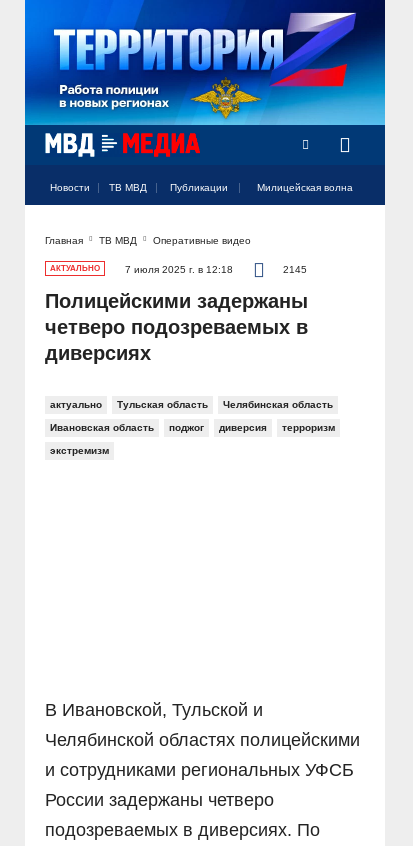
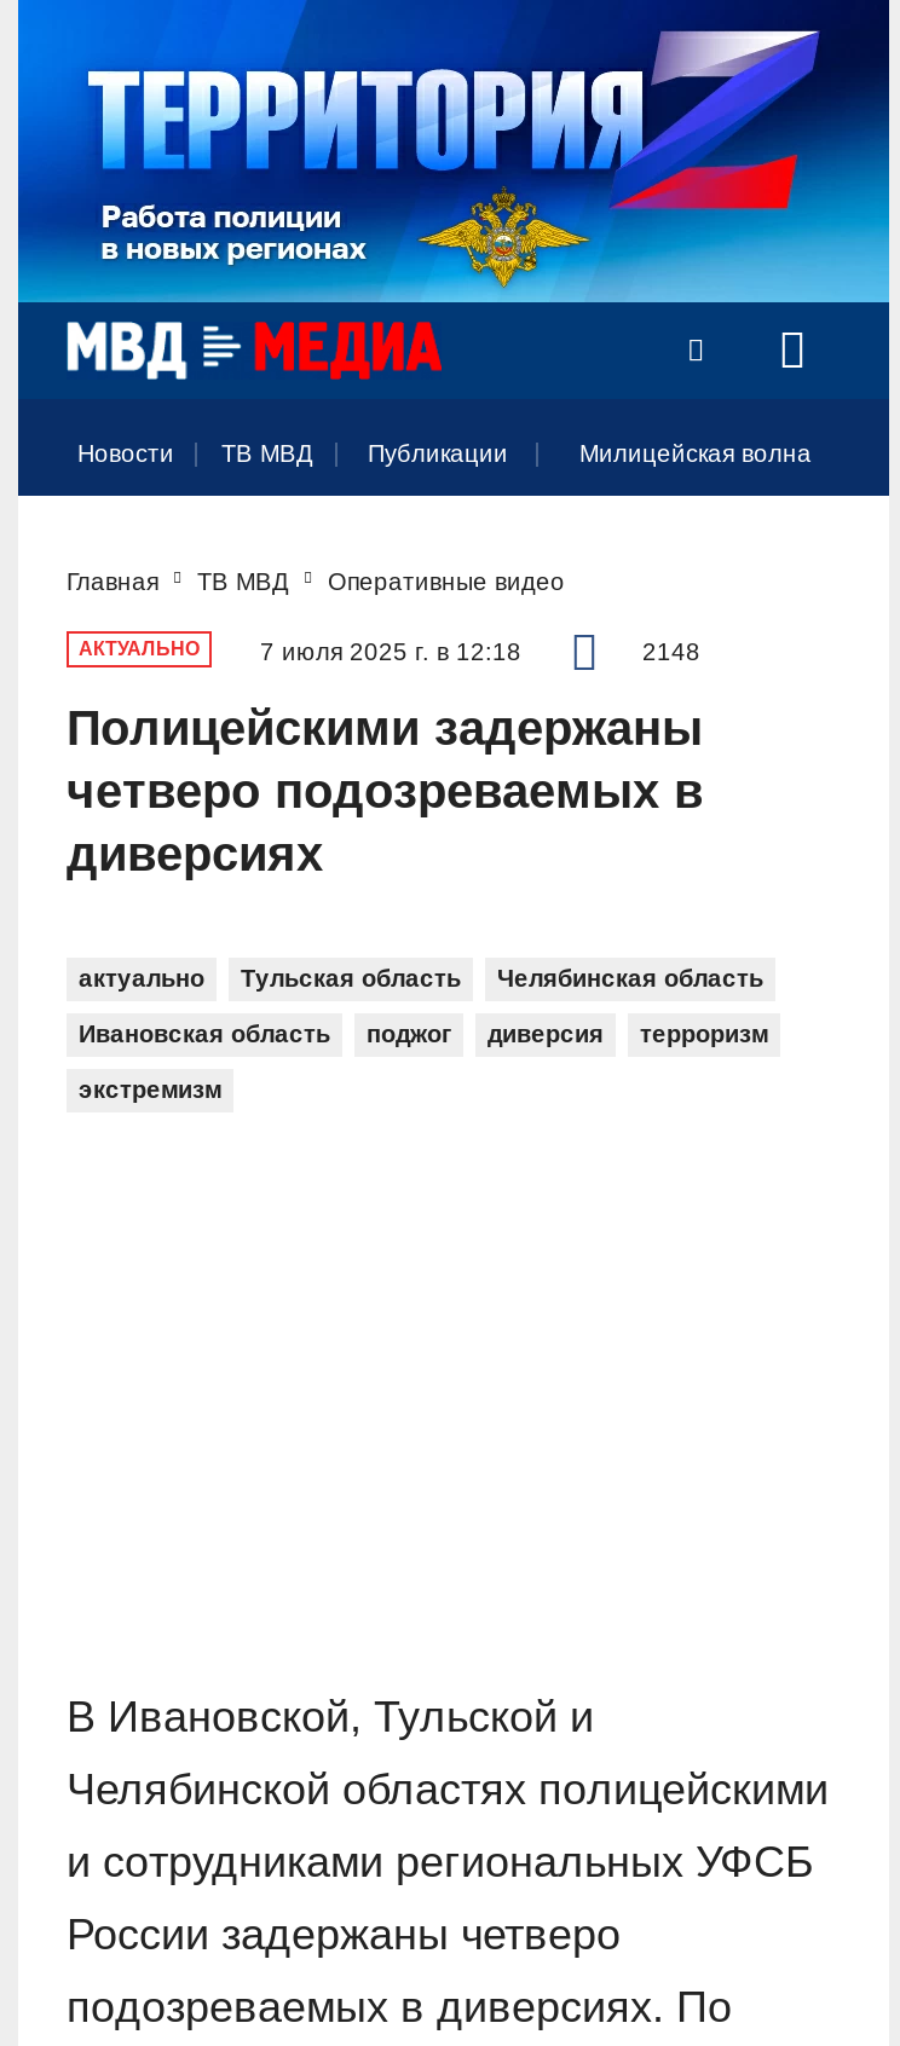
[283,264,307,275] 2145 -> [642,638,700,665] 2148

